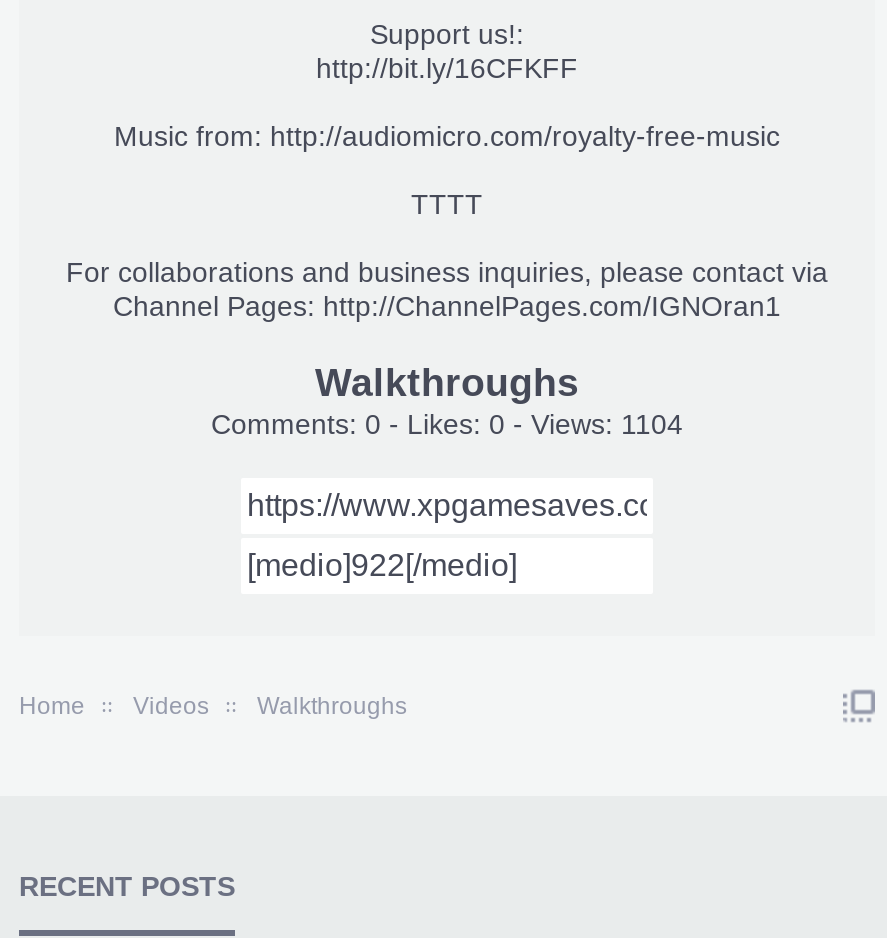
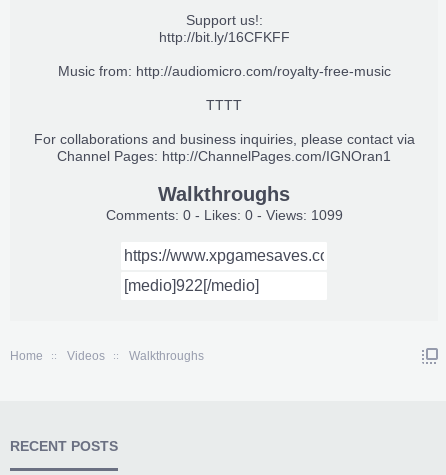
[211,408,683,440] Comments: 0 - Likes: 0 - Views: 1104 -> [105,207,342,223] Comments: 0 - Likes: 0 - Views: 1099

